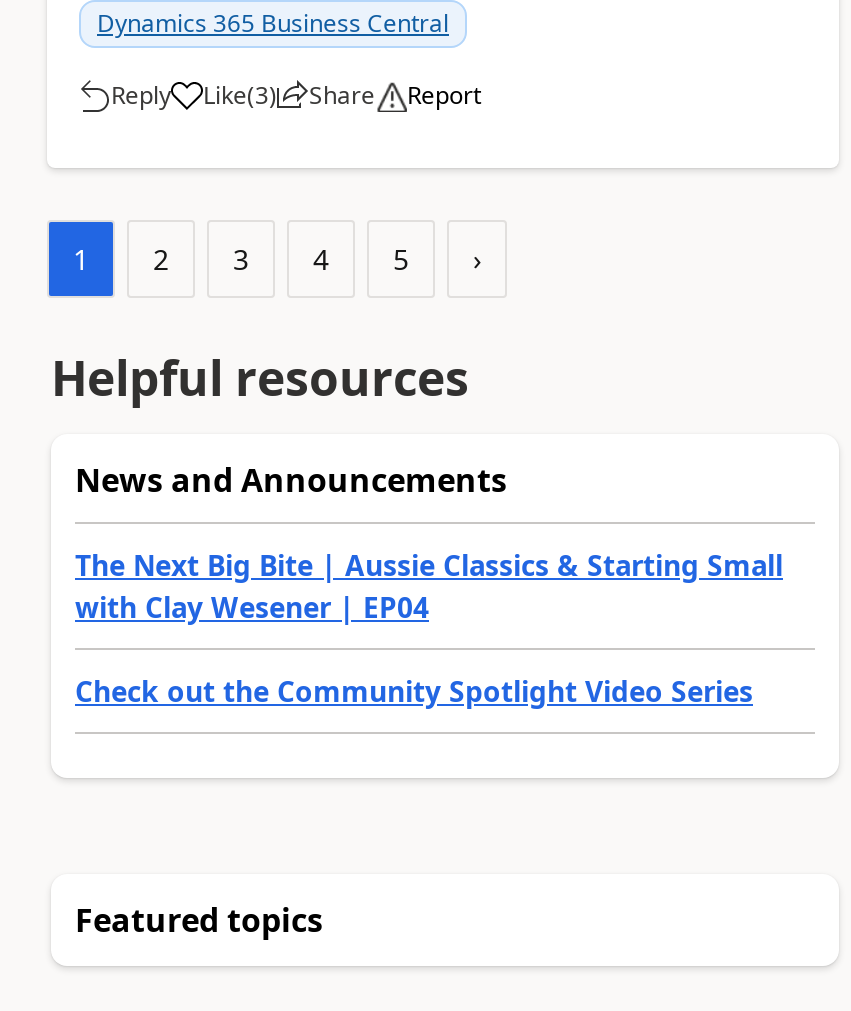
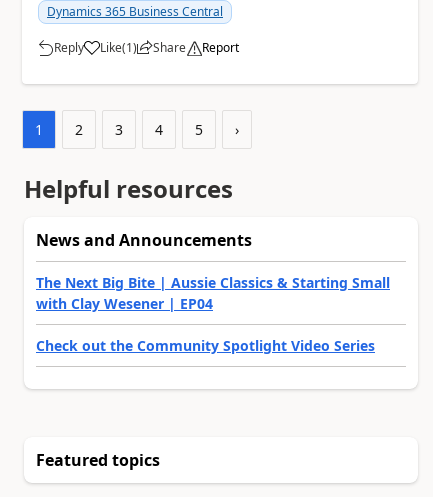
[247,78,277,112] (3) -> [122,39,137,56] (1)

